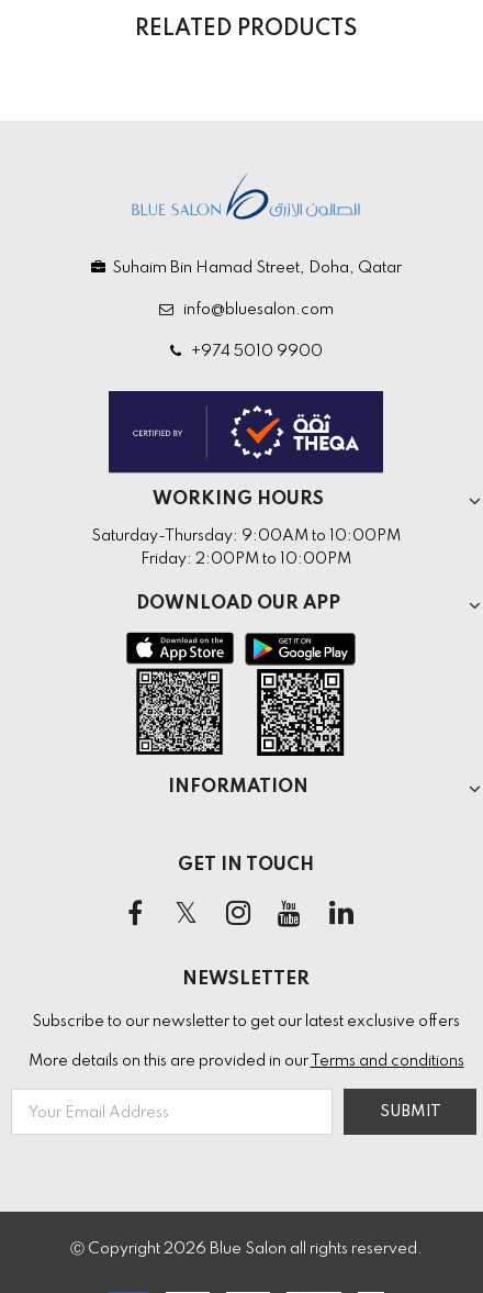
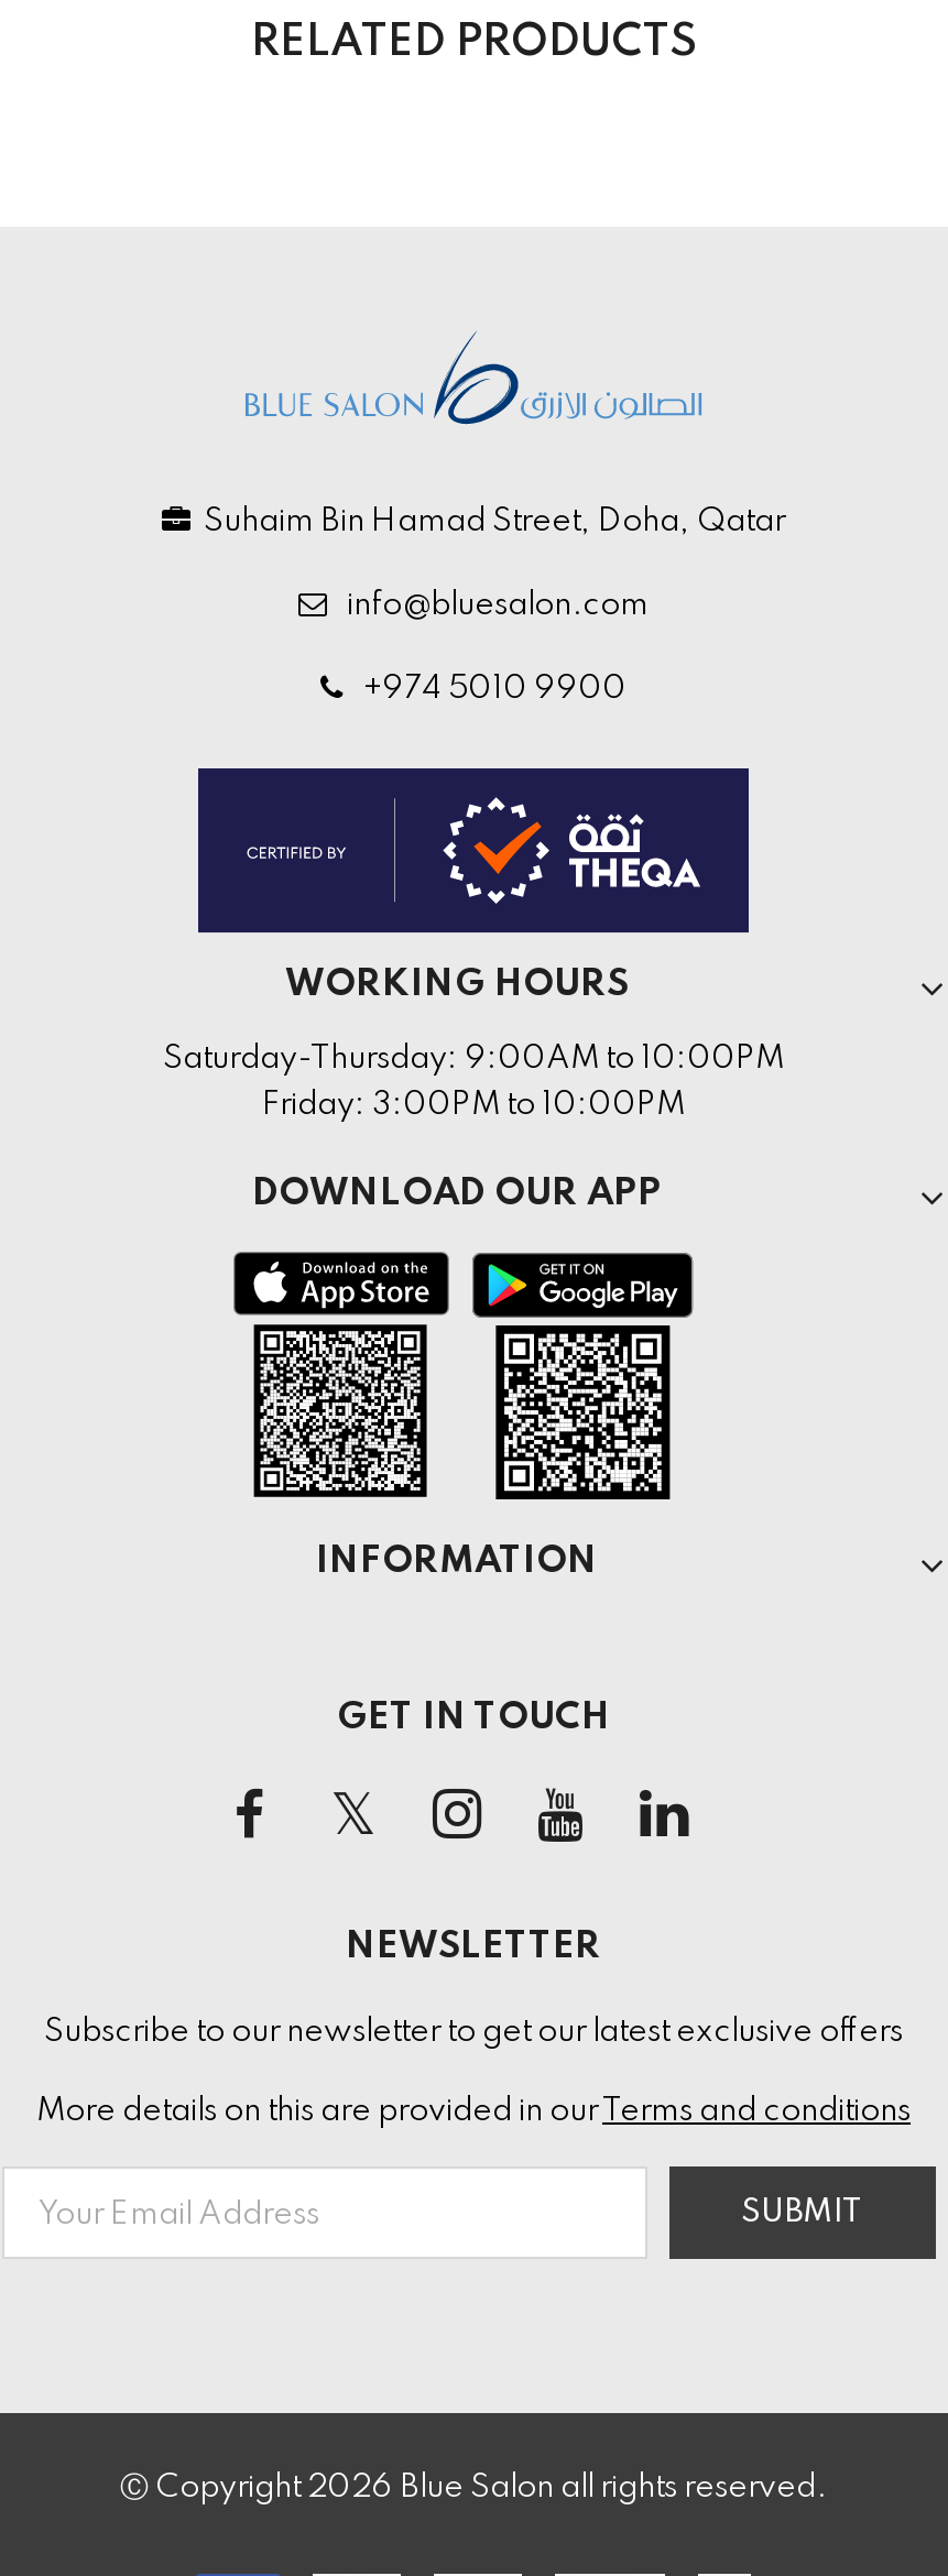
[141,551,351,567] Friday: 2:00PM to 10:00PM -> [262,1089,685,1120] Friday: 3:00PM to 10:00PM

